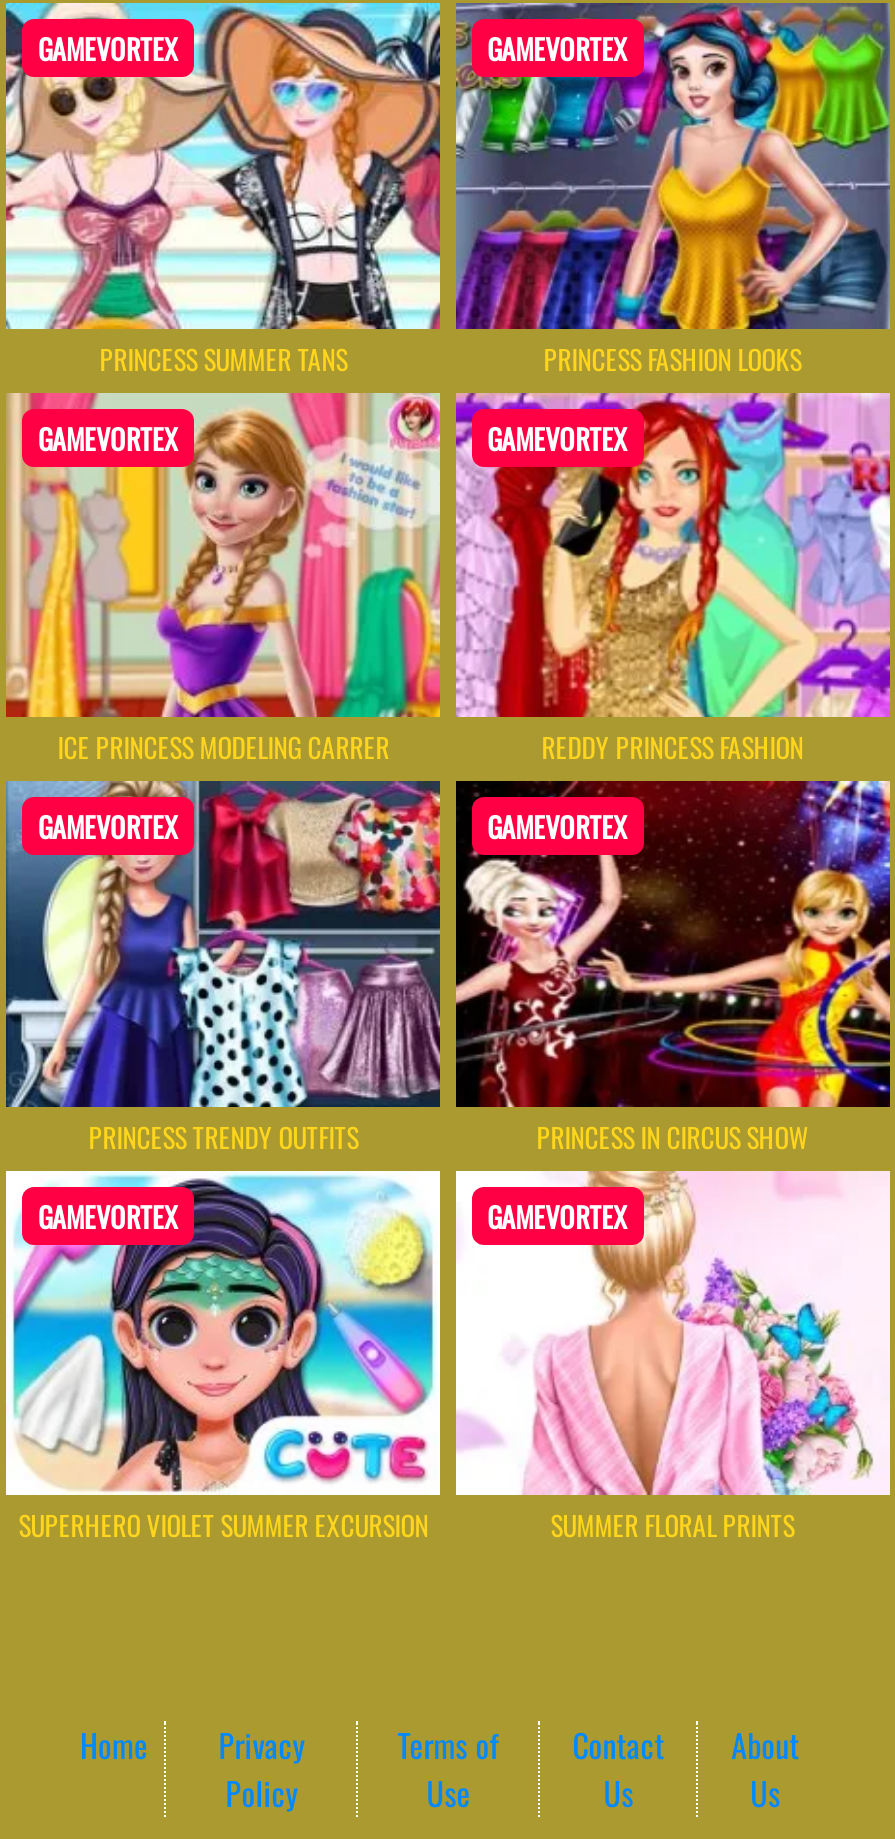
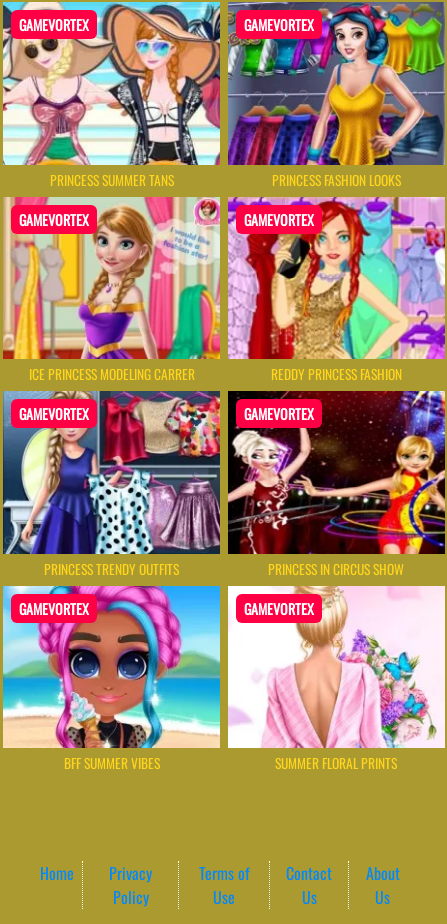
[6,1169,442,1545] [image] | SUPERHERO VIOLET SUMMER EXCURSION -> [3,585,221,773] [image] | BFF SUMMER VIBES

